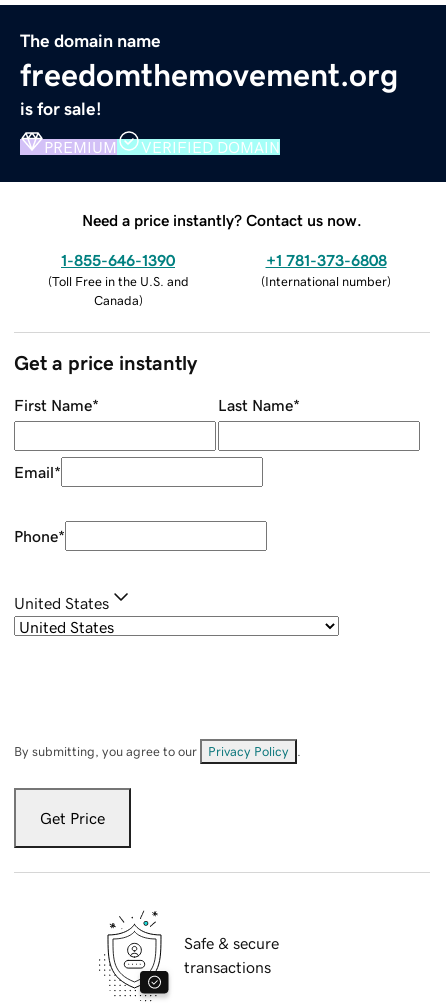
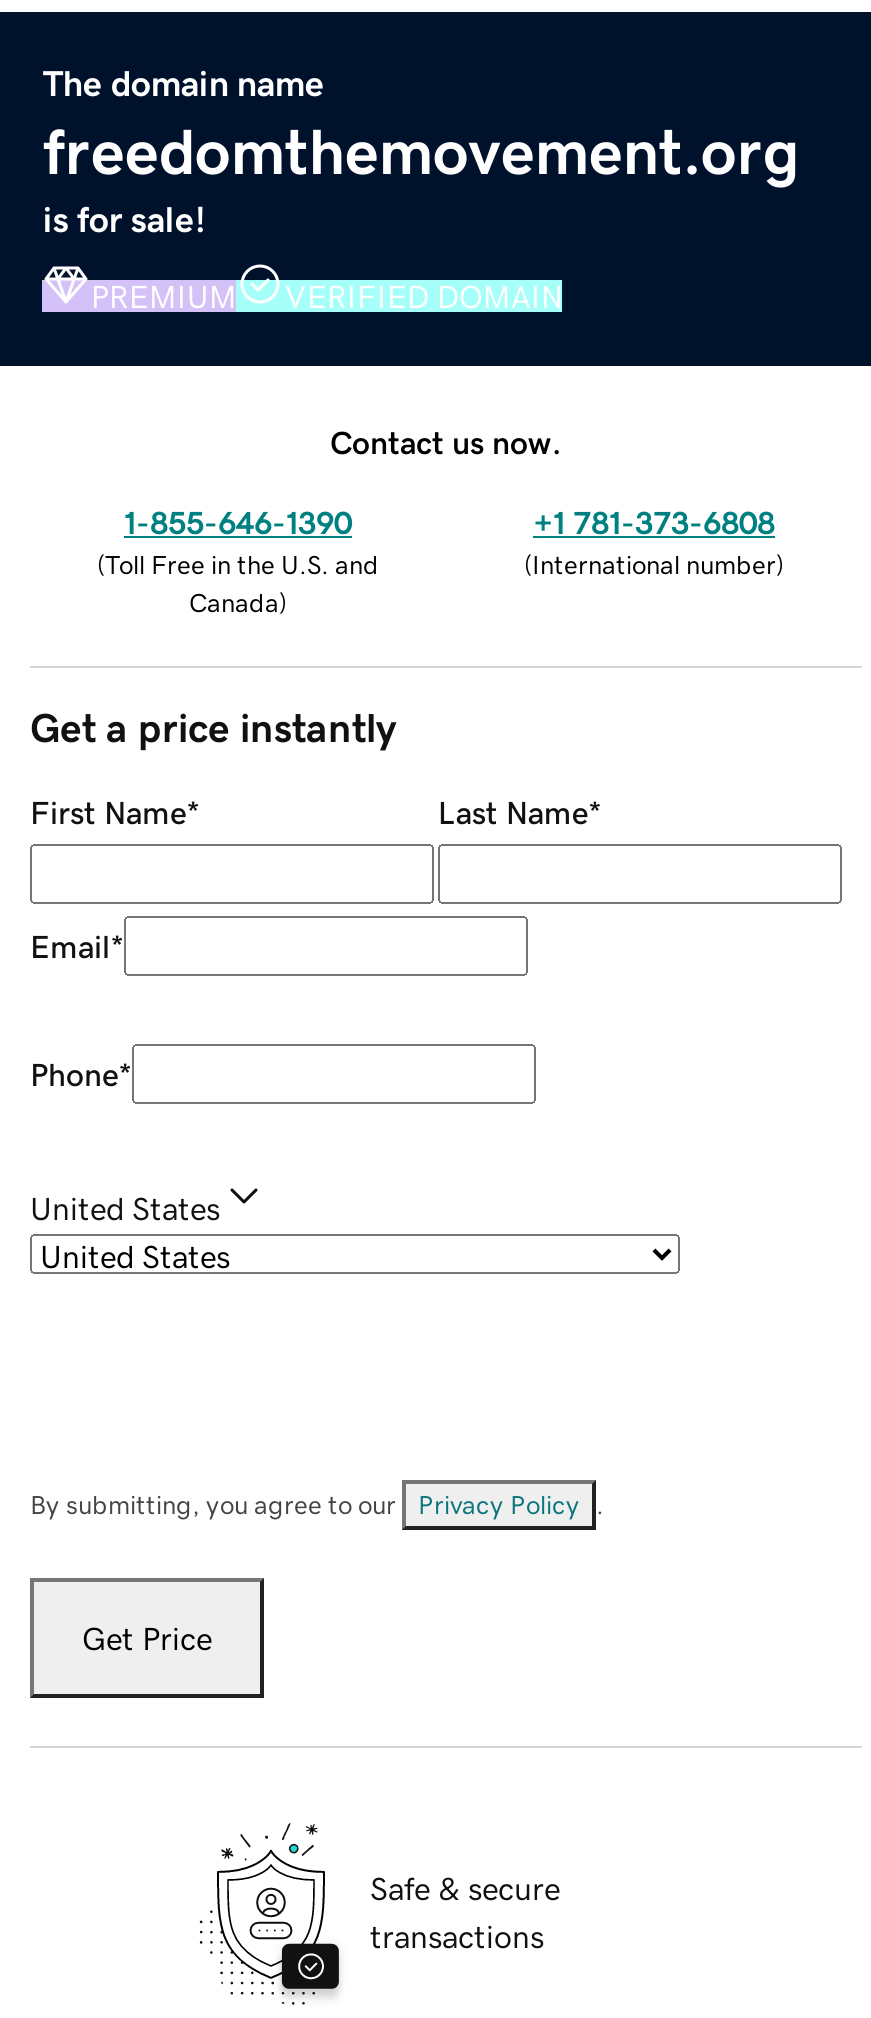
[82,212,362,228] Need a price instantly? Contact us now. -> [330,425,562,457] Contact us now.

